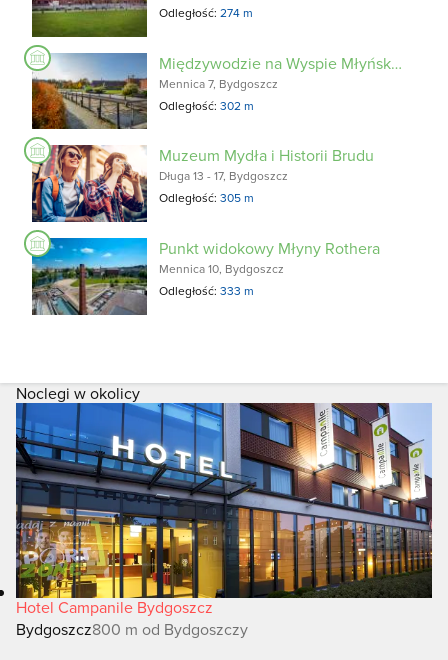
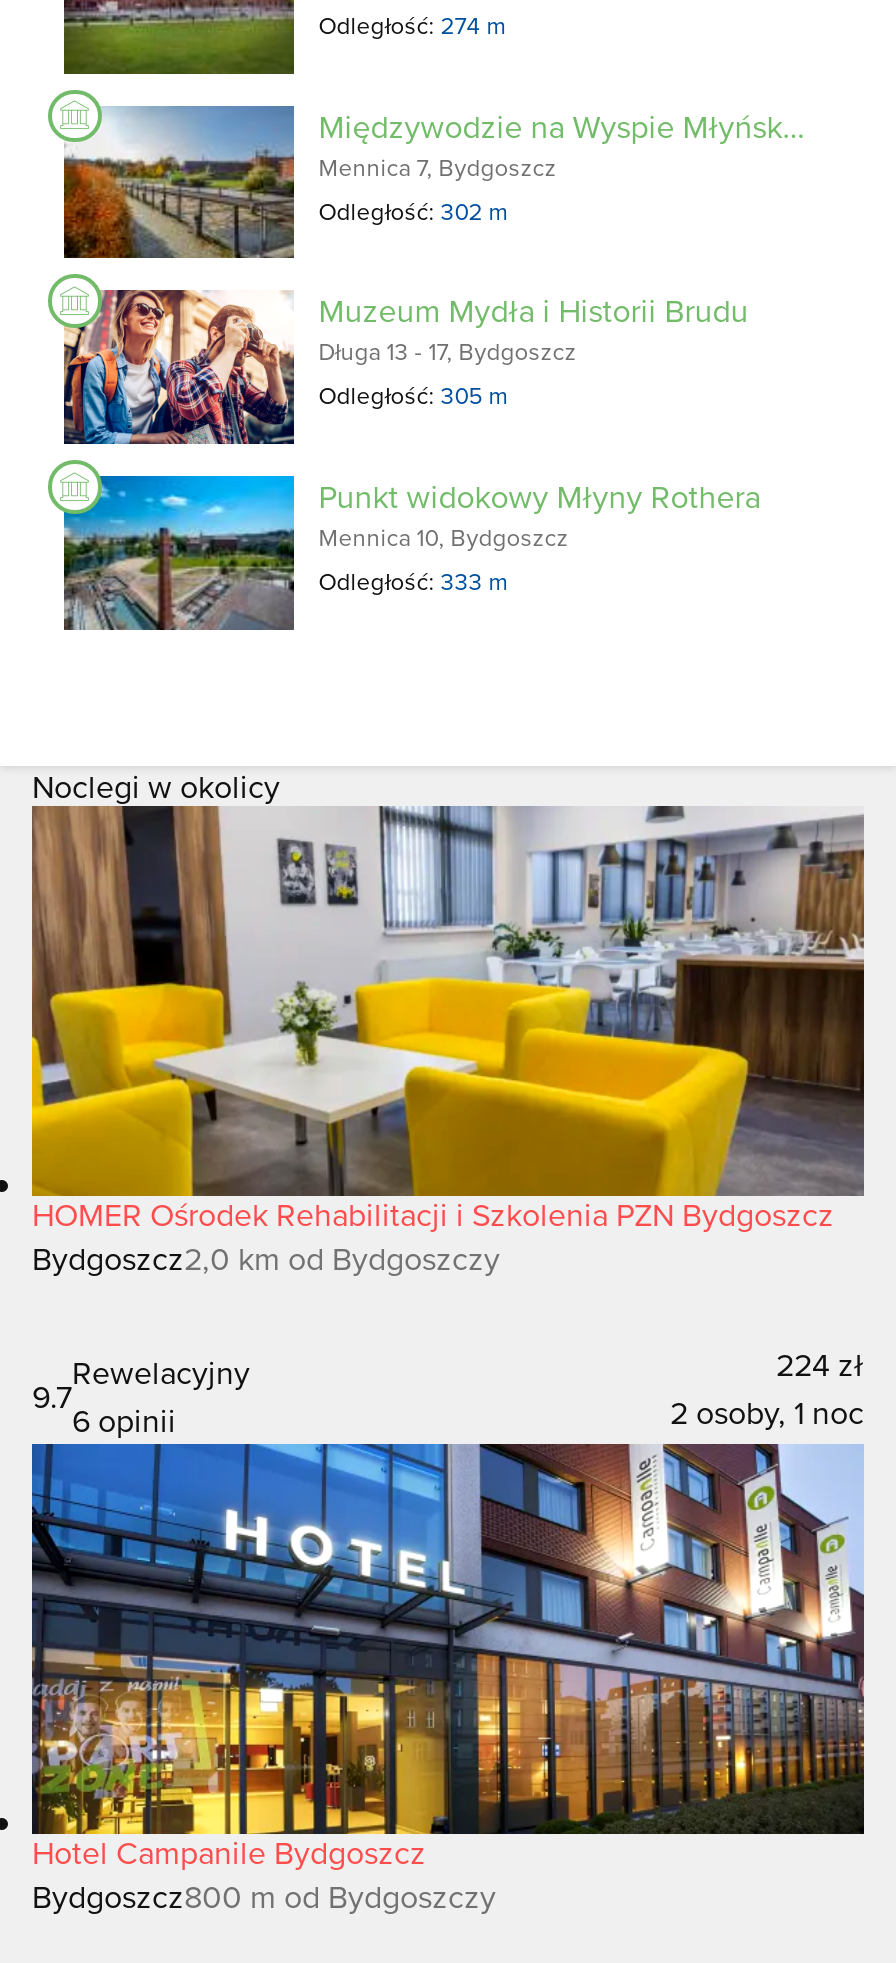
none -> [30,804,866,1418] [image] | HOMER Ośrodek Rehabilitacji i Szkolenia PZN Bydgoszcz | Bydgoszcz2,0 km od Bydgoszczy | 9.7
none -> [72,1350,250,1442] Rewelacyjny | 6 opinii
none -> [670,1342,864,1434] 224 zł | 2 osoby, 1 noc

